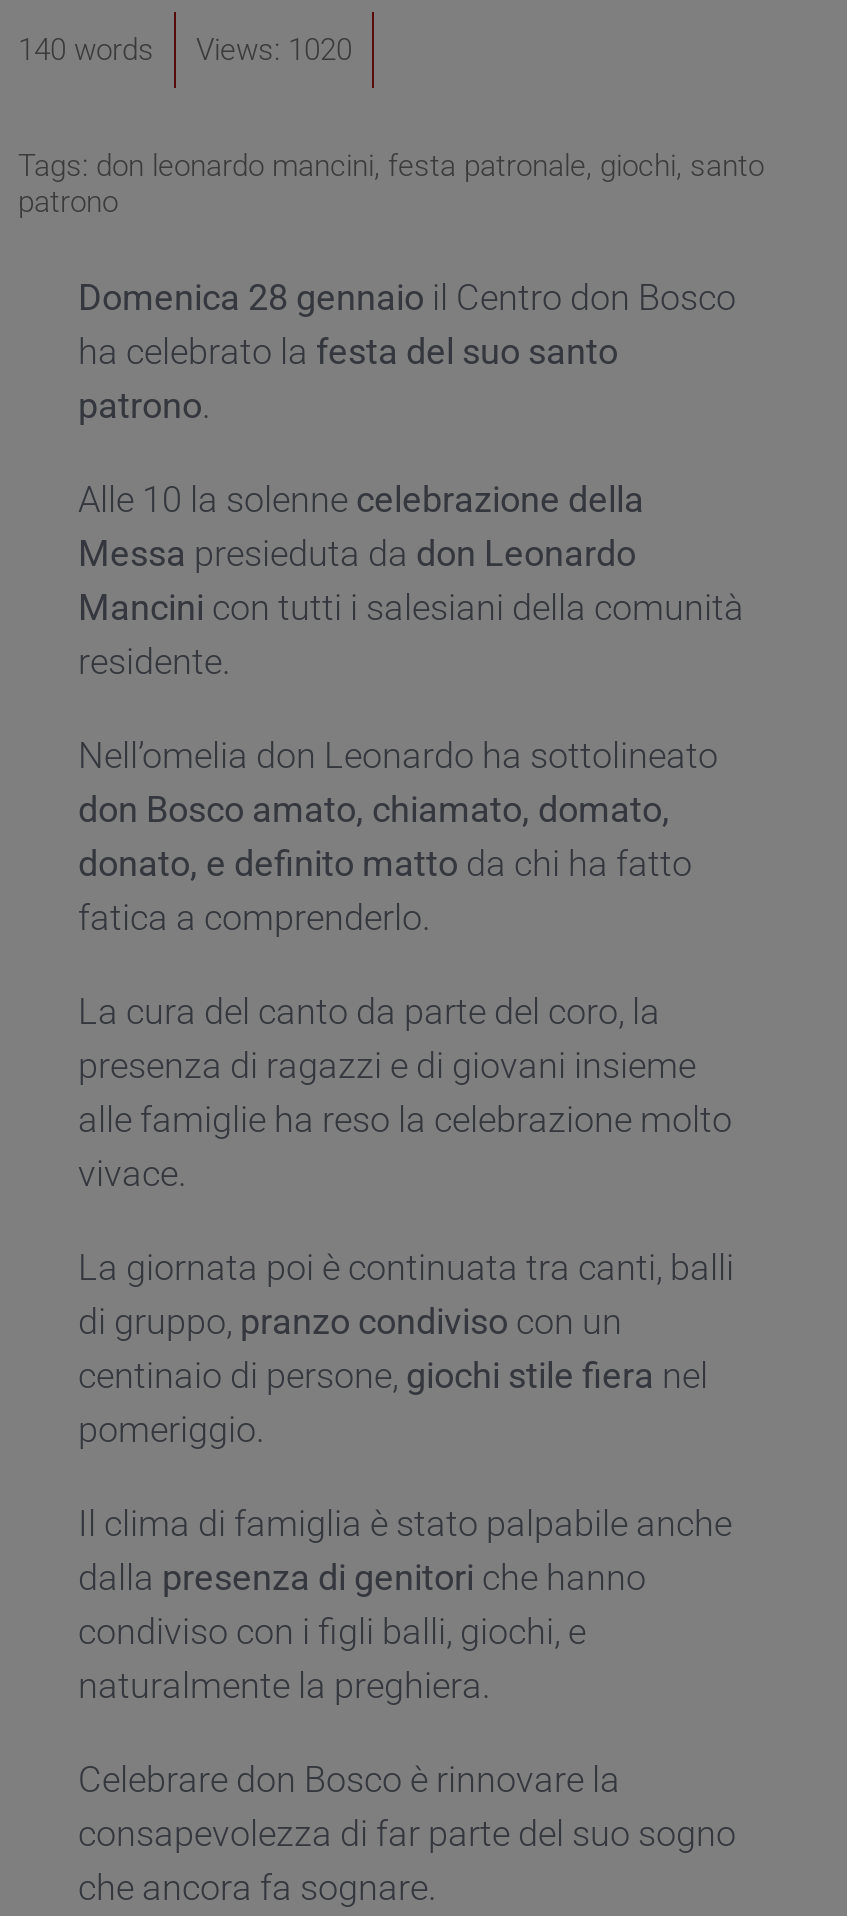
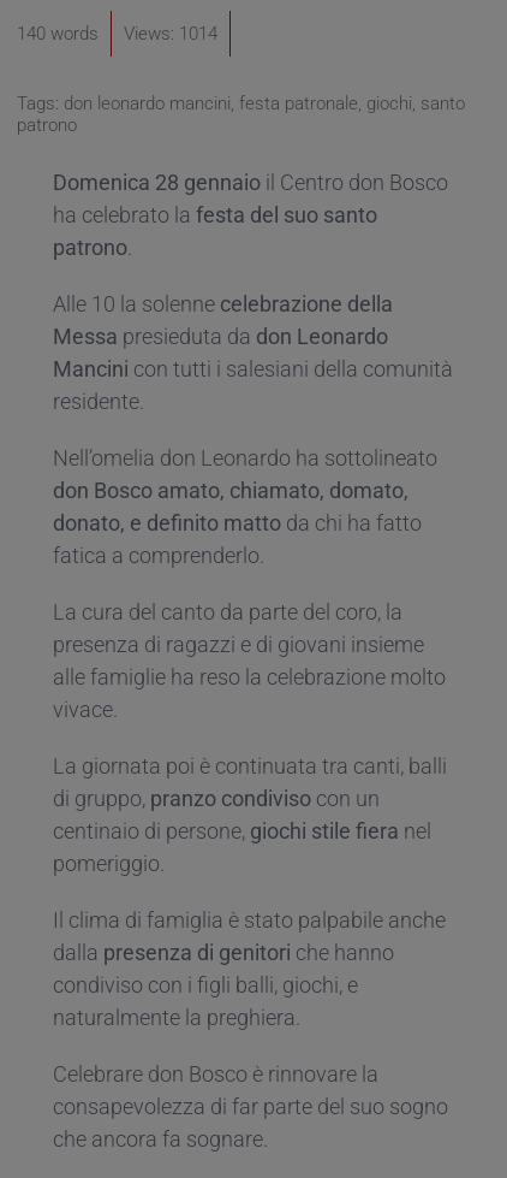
[18,31,352,67] 140 words Views: 1020 -> [17,22,217,44] 140 words Views: 1014

